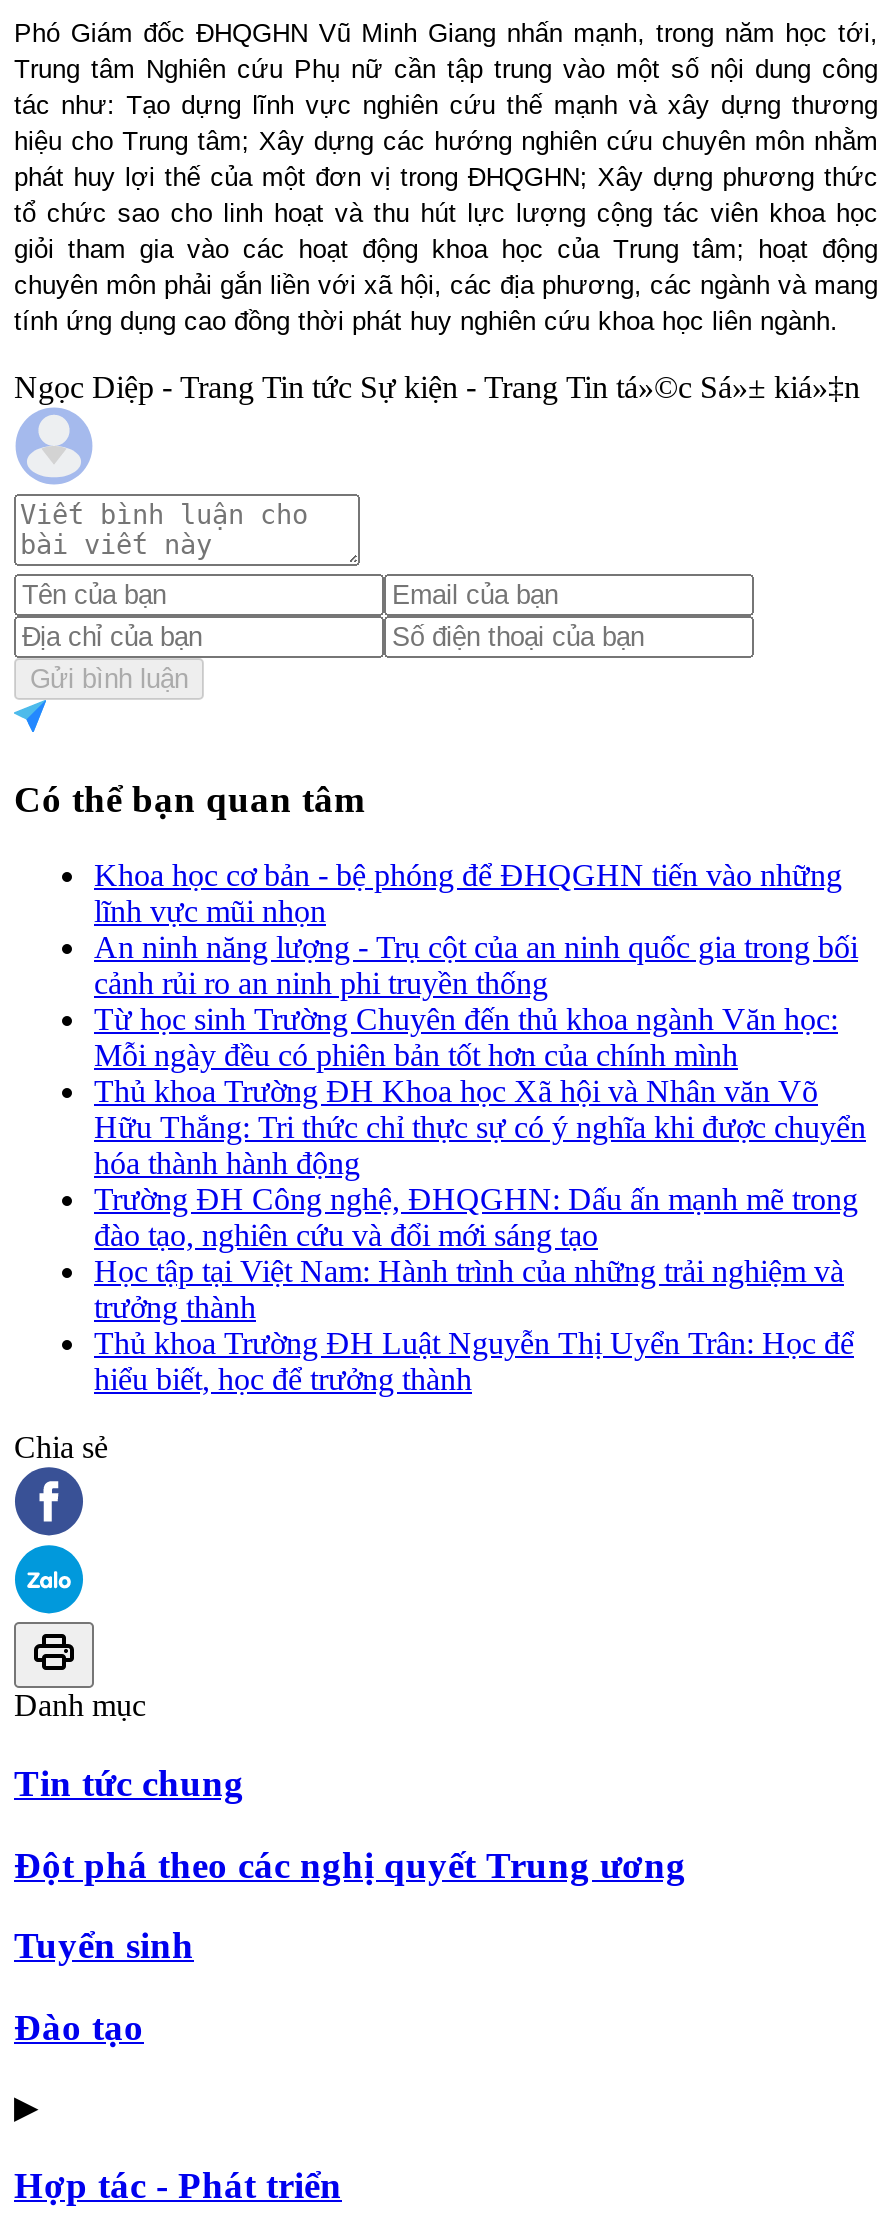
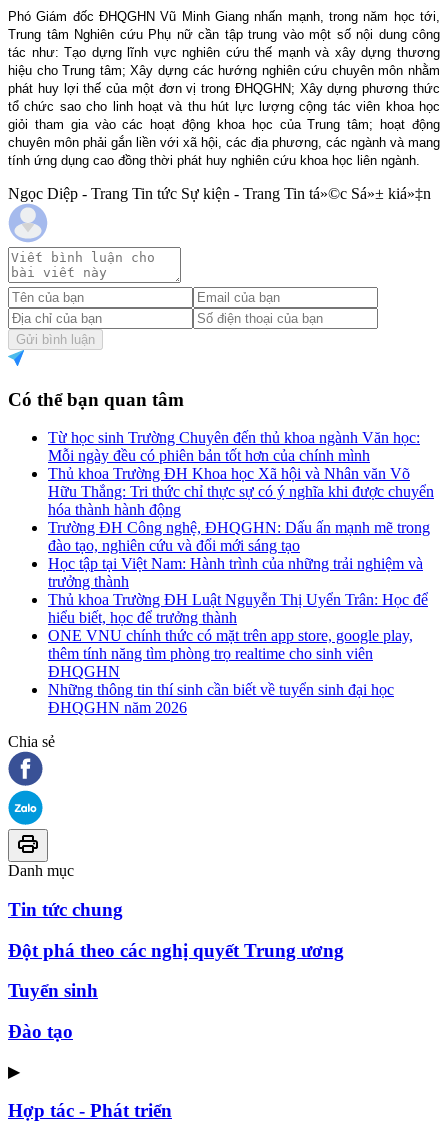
[94,858,858,1000] Khoa học cơ bản - bệ phóng để ĐHQGHN tiến vào những | lĩnh vực mũi nhọn | An ninh năng lượng - Trụ cột của an ninh quốc gia trong bối | cảnh rủi ro an ninh phi truyền thống -> none
moved [94,1002,866,1396] -> [48,429,434,626]: Từ học sinh Trường Chuyên đến thủ khoa ngành Văn học: | Mỗi ngày đều có phiên bản tốt hơn của chính mình | Thủ khoa Trường ĐH Khoa học Xã hội và Nhân văn Võ | ... | Thủ khoa Trường ĐH Luật Nguyễn Thị Uyển Trân: Học để | hiểu biết, học để trưởng thành
none -> [48,627,413,716] ONE VNU chính thức có mặt trên app store, google play, | thêm tính năng tìm phòng trọ realtime cho sinh viên | ĐHQGHN | Những thông tin thí sinh cần biết về tuyển sinh đại học | ĐHQGHN năm 2026

